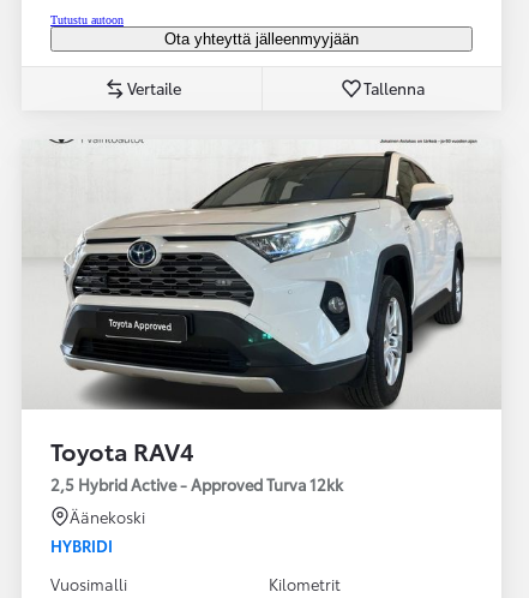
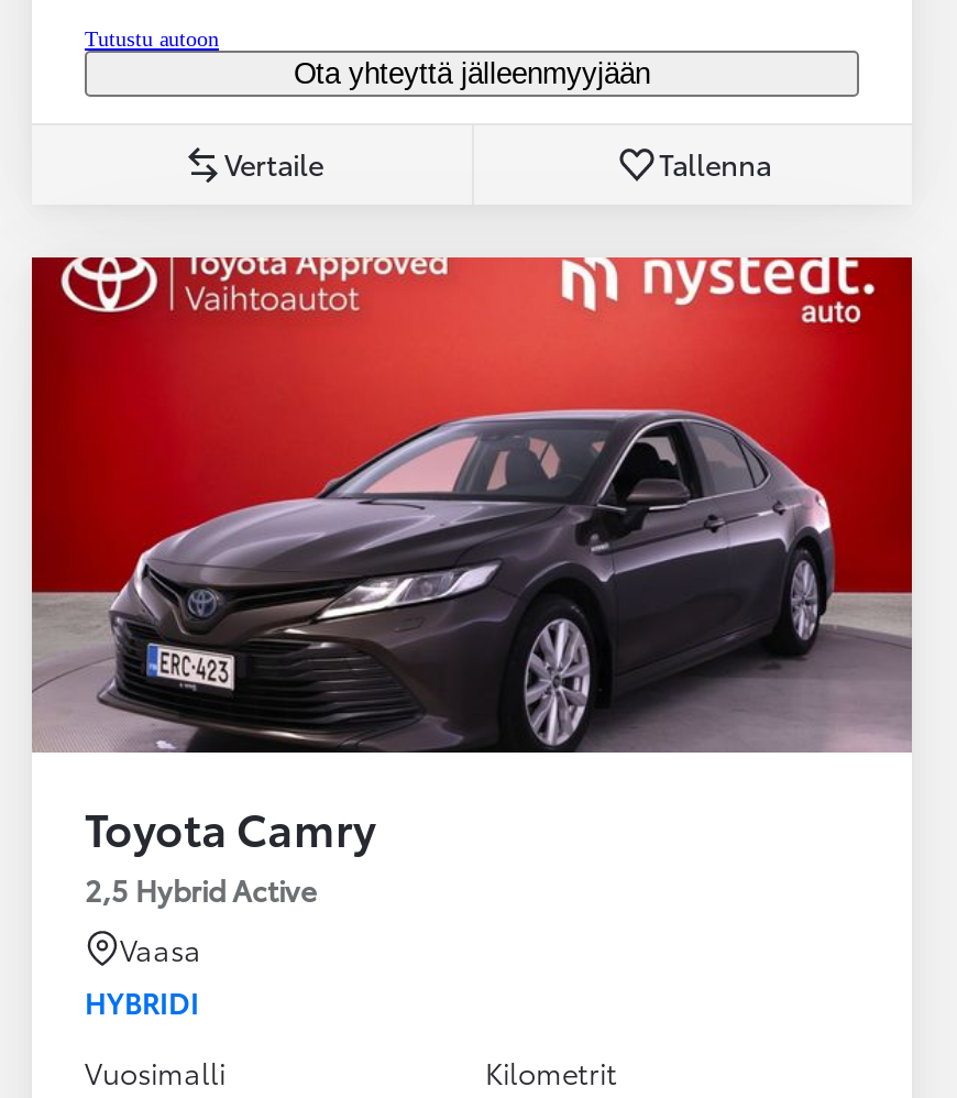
[22,138,501,494] [image] | Toyota RAV4 | 2,5 Hybrid Active - Approved Turva 12kk -> [30,255,914,908] [image] | Toyota Camry | 2,5 Hybrid Active
[70,505,145,527] Äänekoski -> [120,928,201,968] Vaasa

